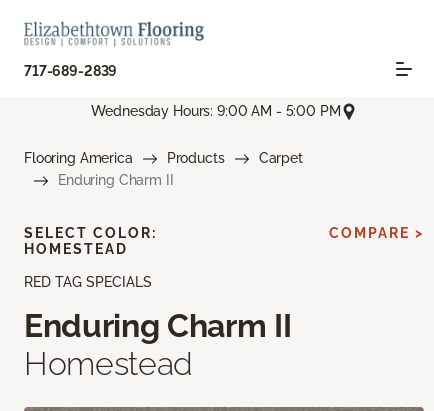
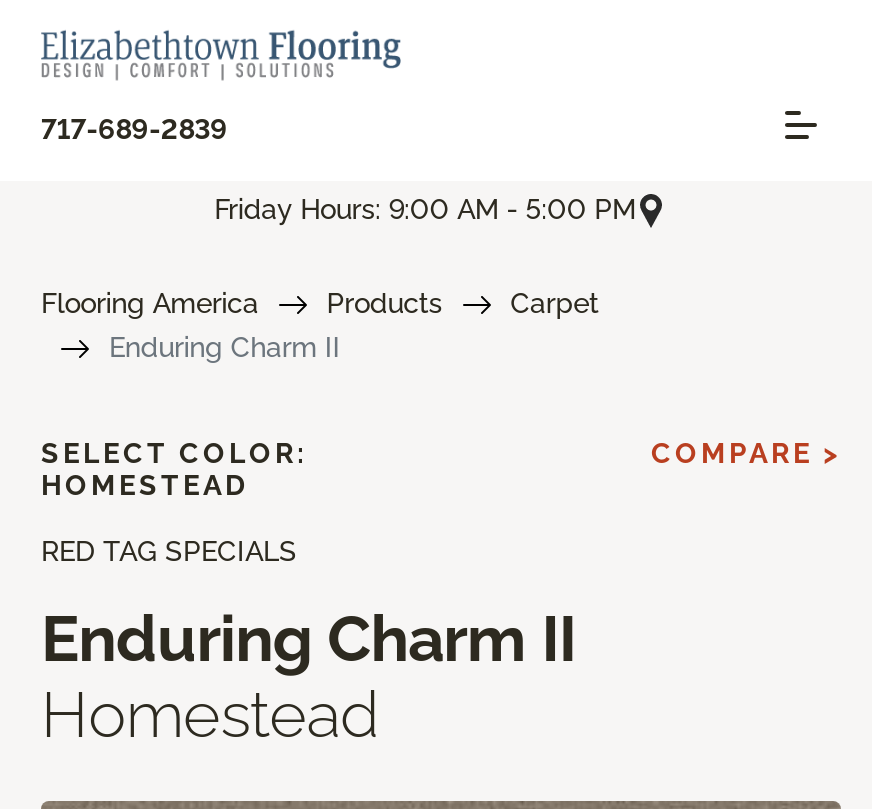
[91,103,341,119] Wednesday Hours: 9:00 AM - 5:00 PM -> [214,193,636,225] Friday Hours: 9:00 AM - 5:00 PM

